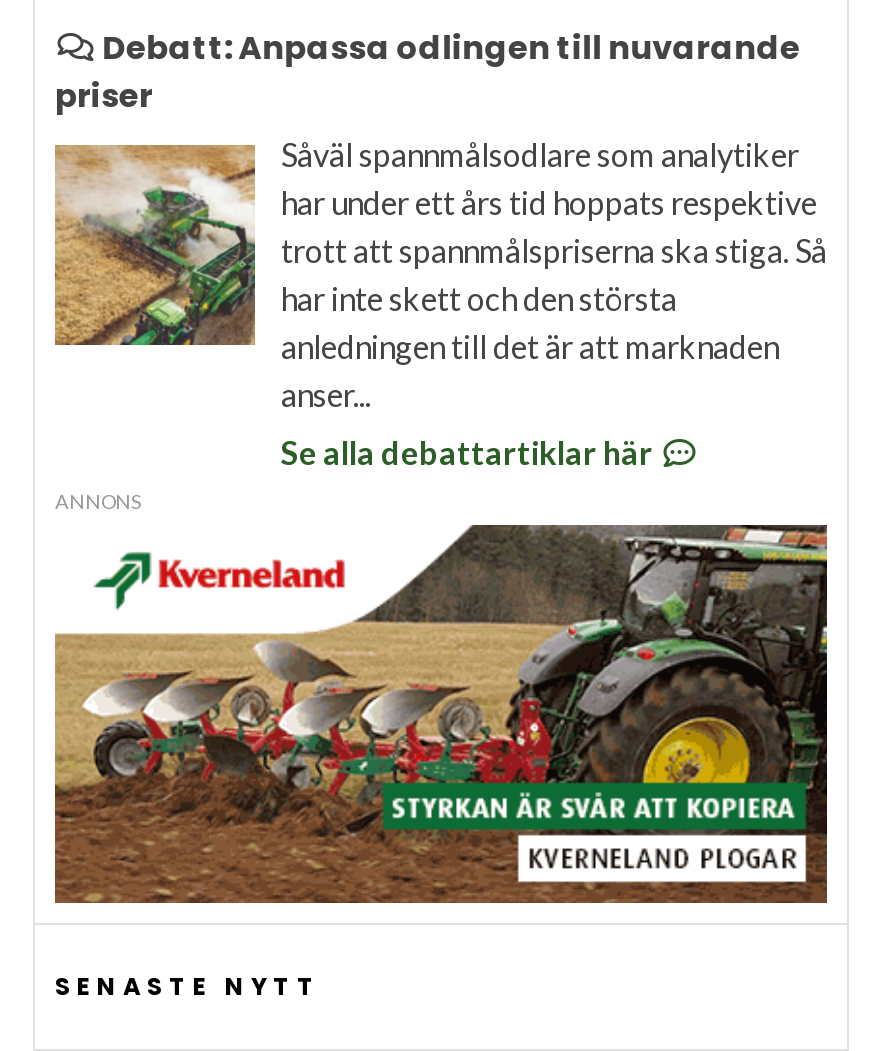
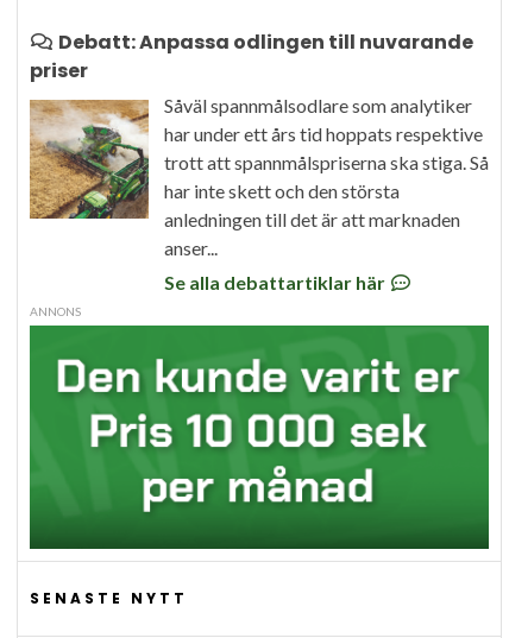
[53,523,829,905] [image] -> [29,324,490,550] [image]

